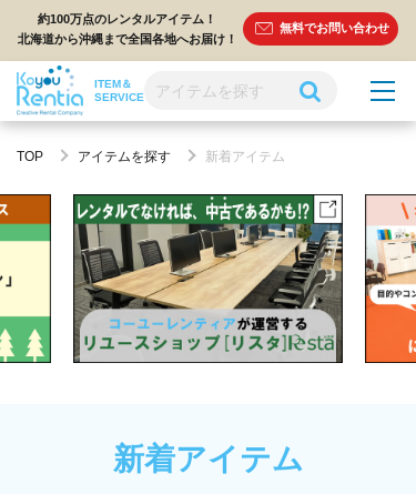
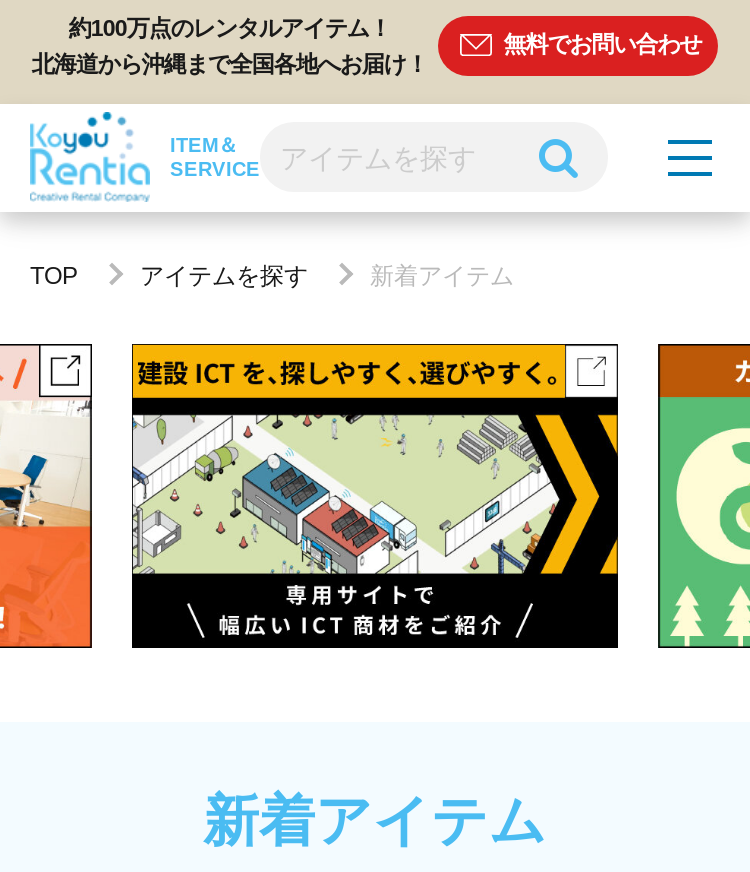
[3,194,51,243] [image] -> [6,344,92,430] [image]
[72,193,344,363] [image] -> [130,342,620,648] [image]
[365,194,413,363] [image] -> [658,344,744,648] [image]
[3,255,51,363] [image] -> [6,452,92,648] [image]

